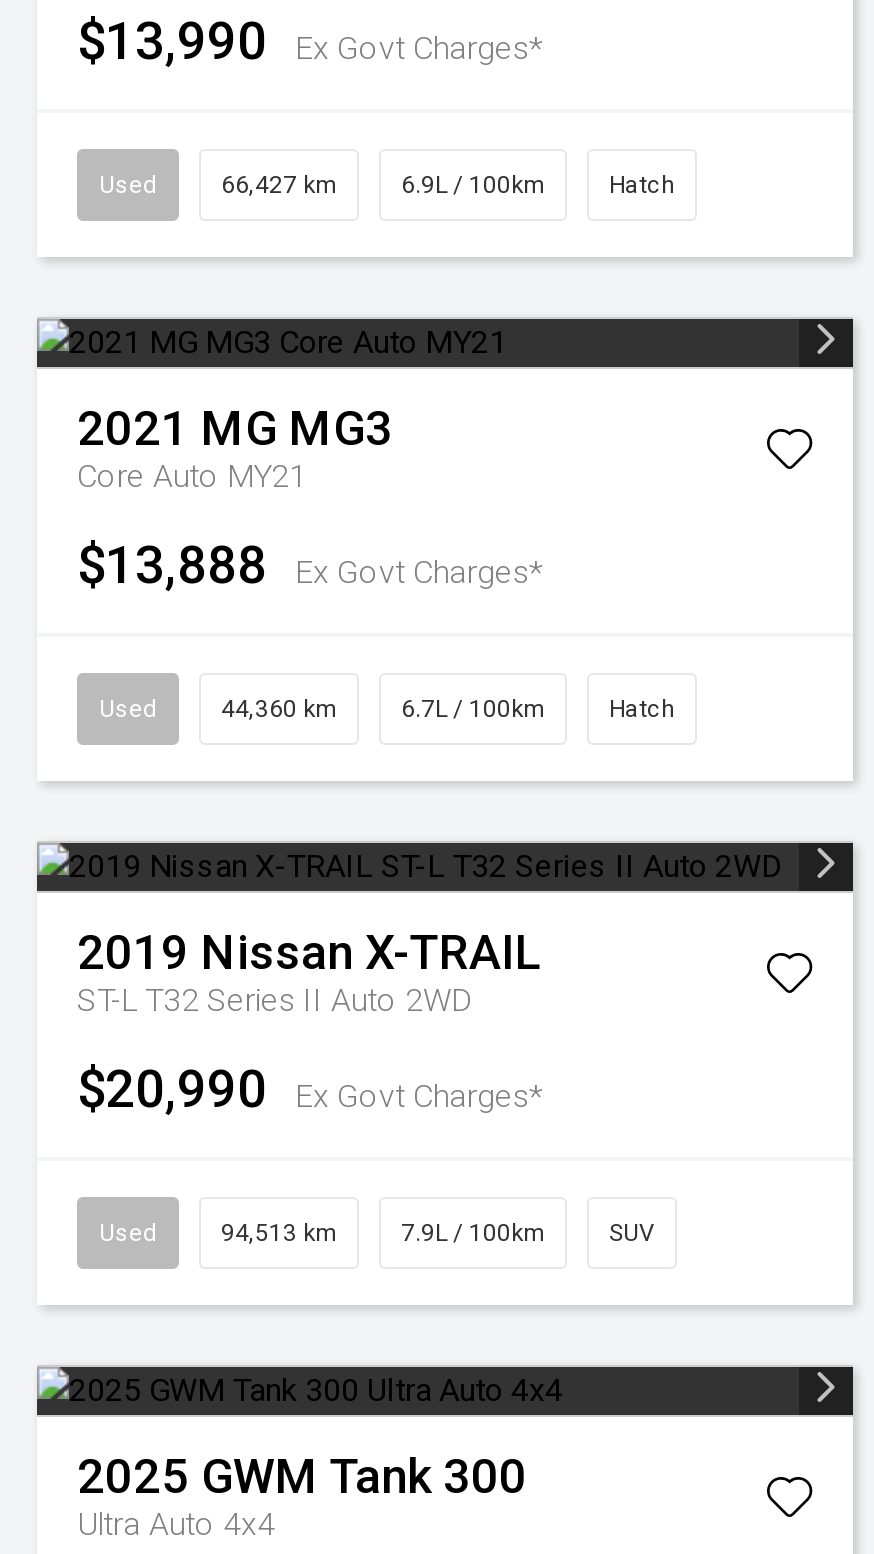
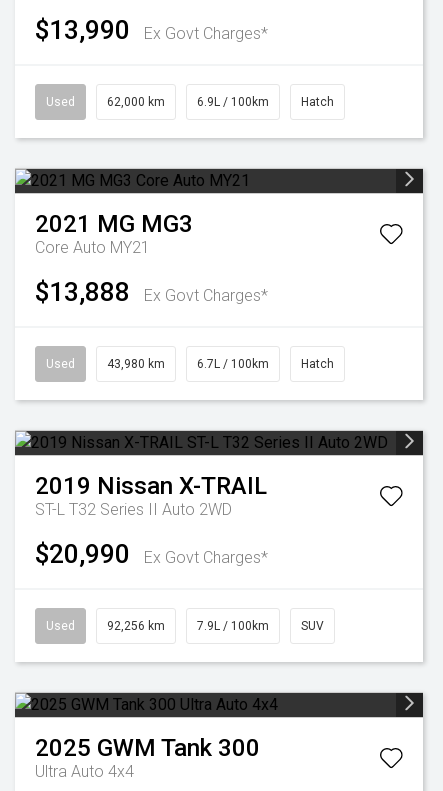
[221,171,337,199] 66,427 km -> [107,95,165,109] 62,000 km
[221,695,337,723] 44,360 km -> [107,357,165,371] 43,980 km
[221,1219,337,1247] 94,513 km -> [107,619,165,633] 92,256 km

